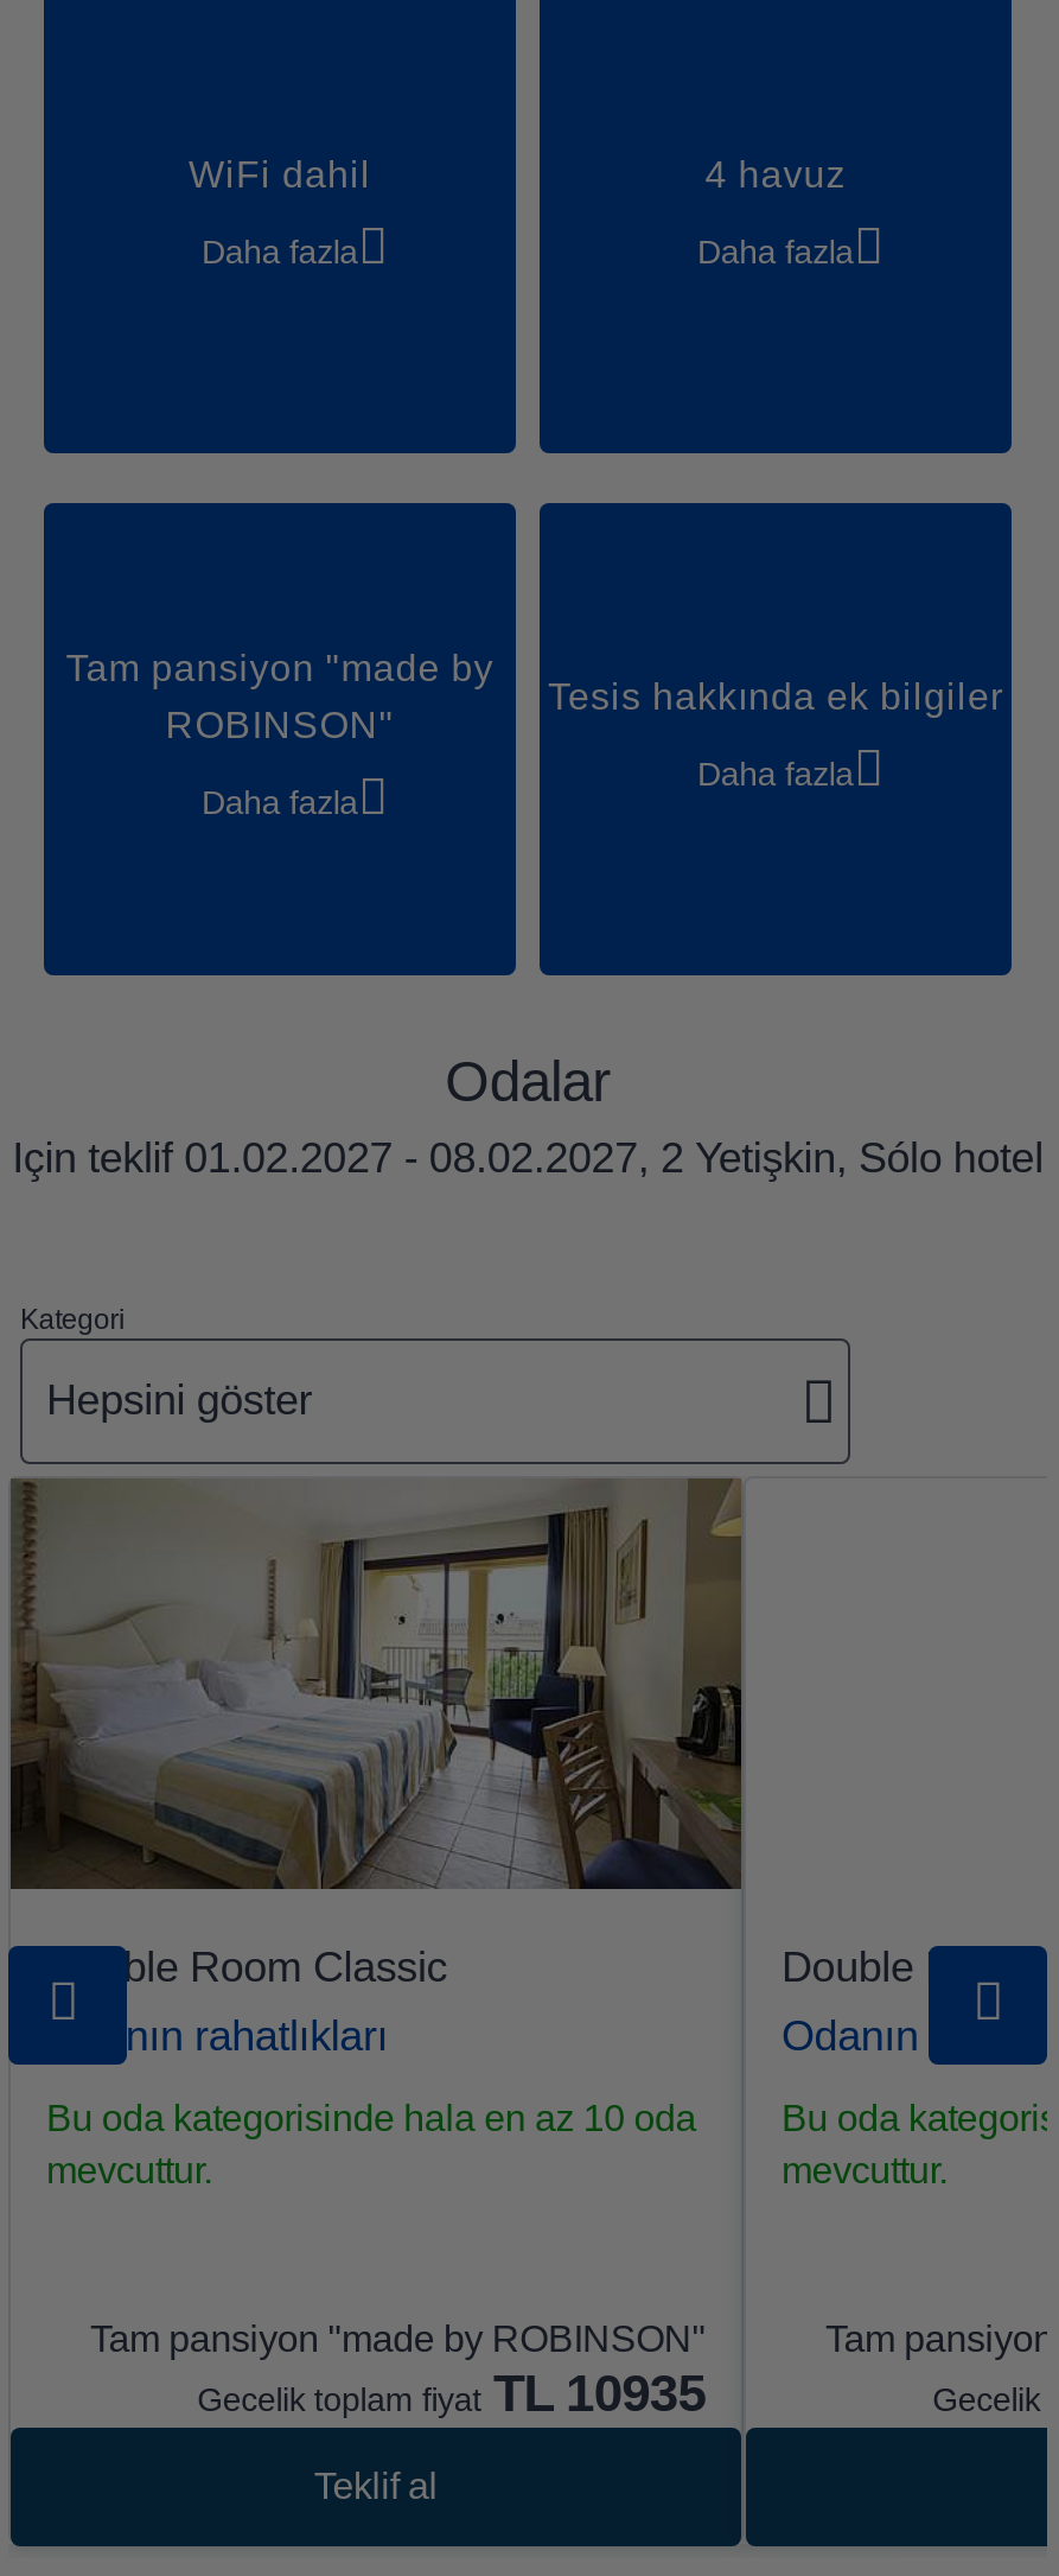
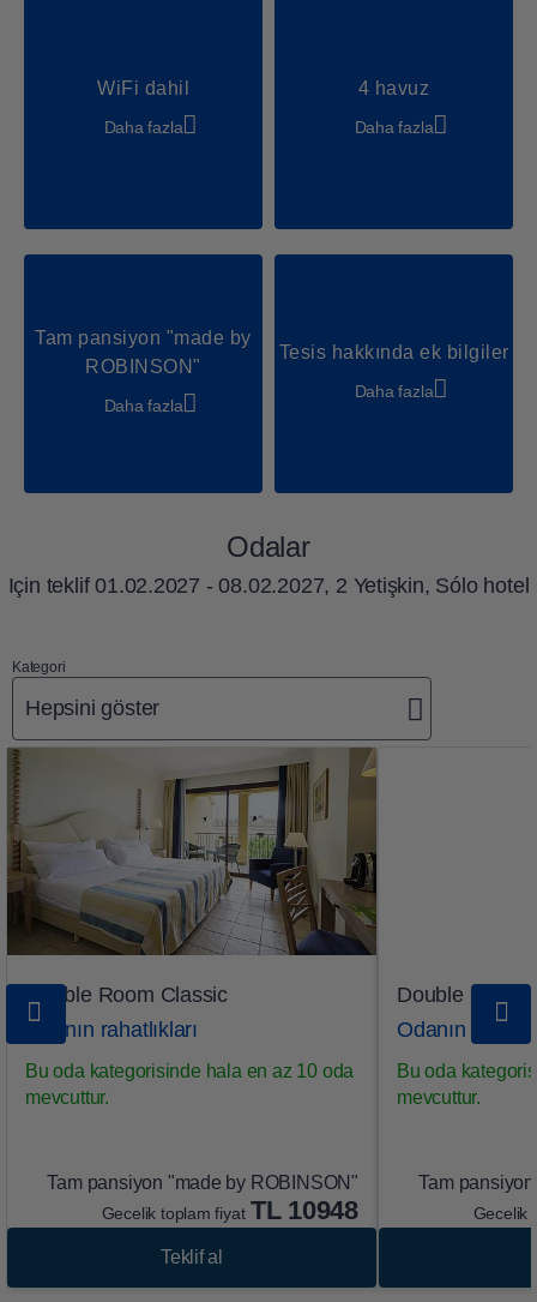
[197,2364,706,2423] Gecelik toplam fiyat TL 10935 -> [101,1195,358,1225] Gecelik toplam fiyat TL 10948

